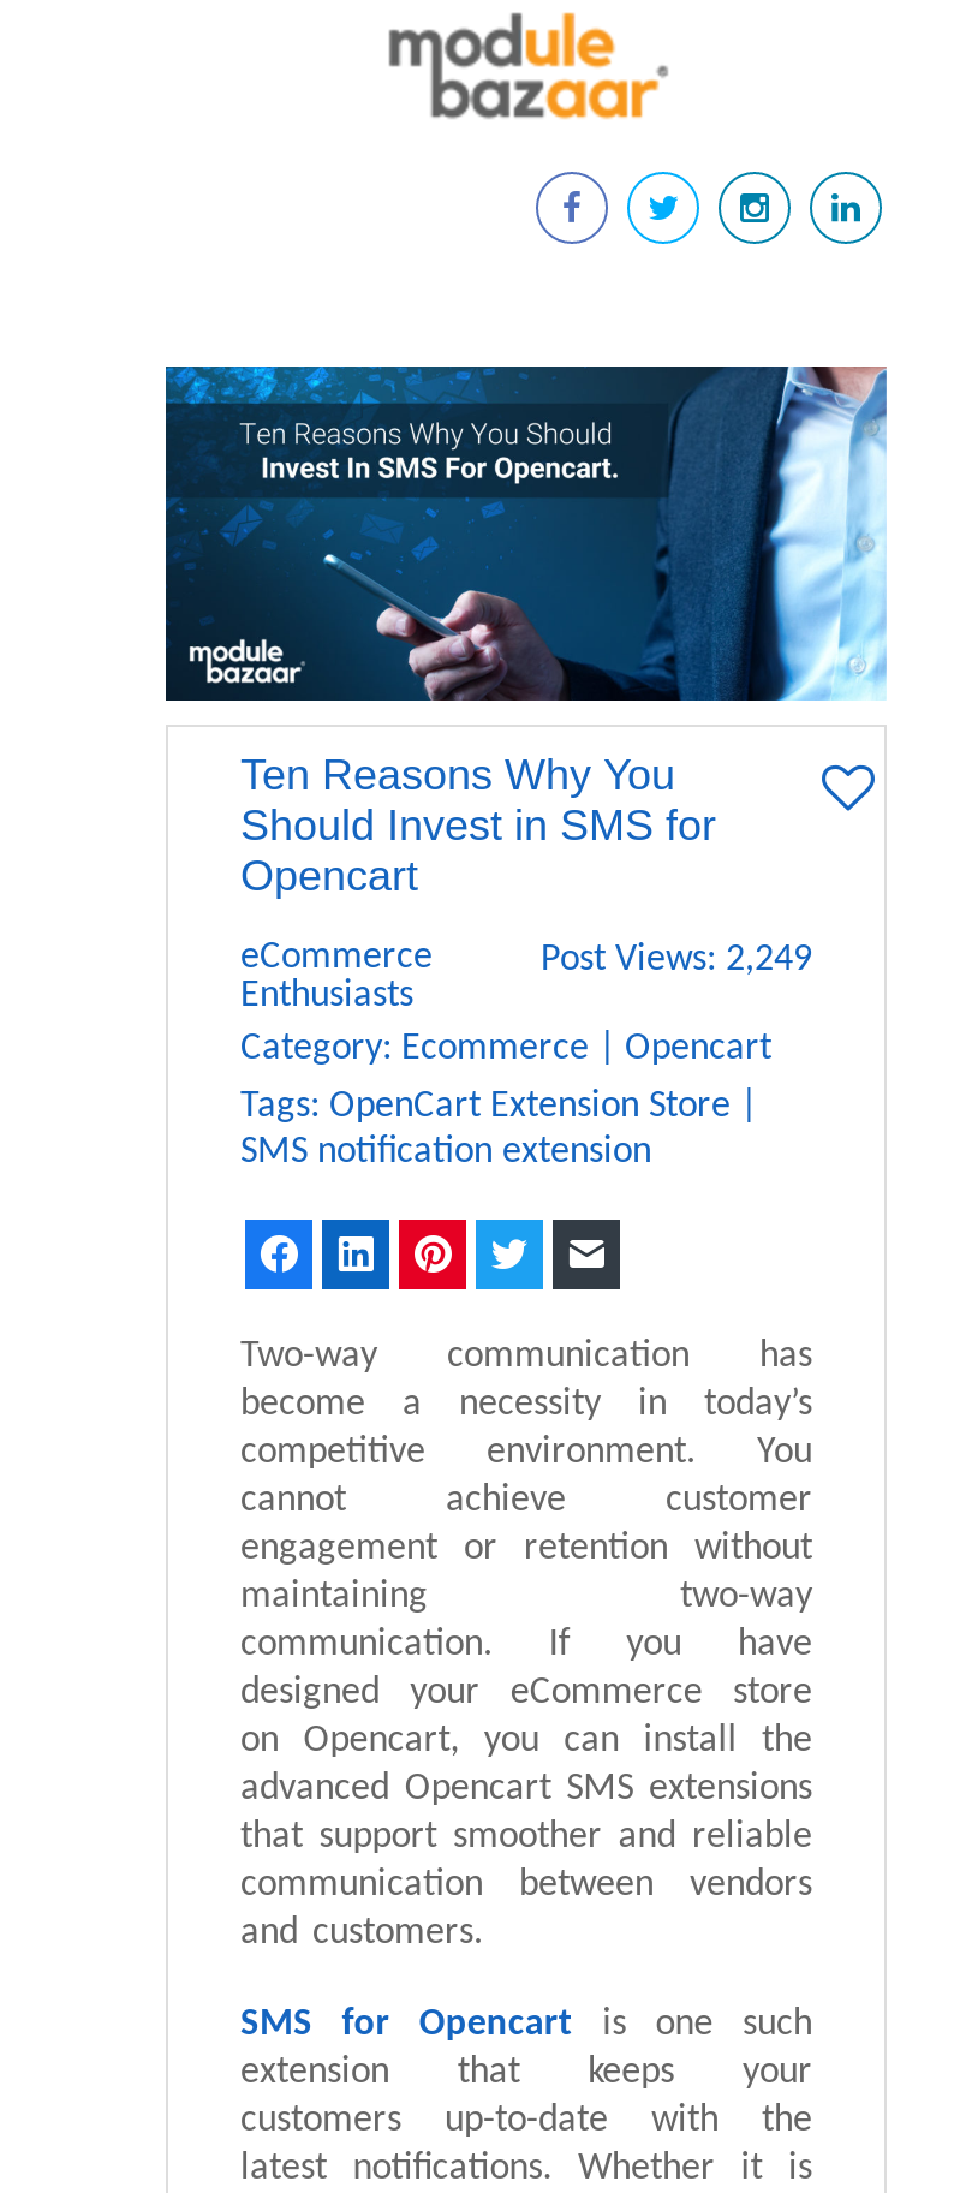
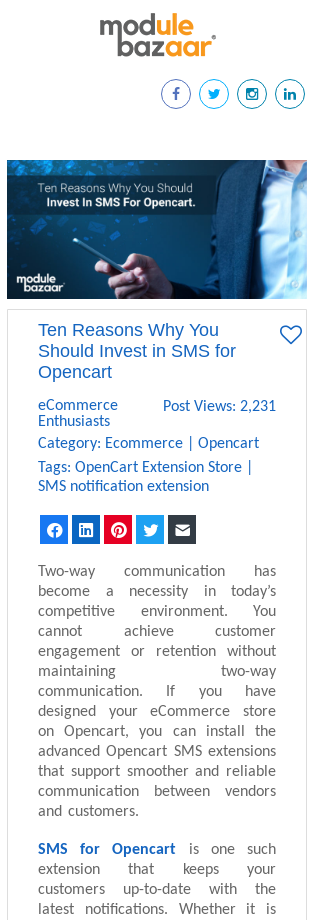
[541,941,812,979] Post Views: 2,249 -> [163,399,276,415] Post Views: 2,231

